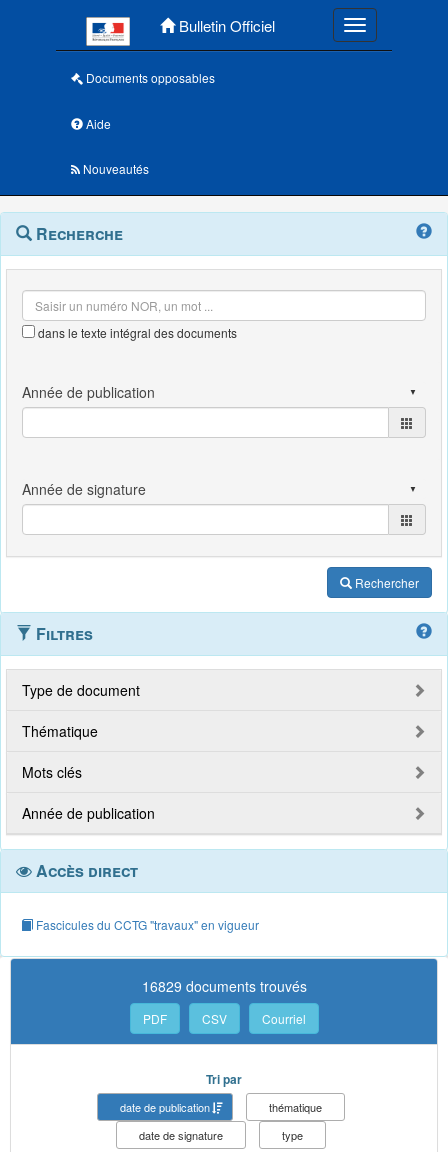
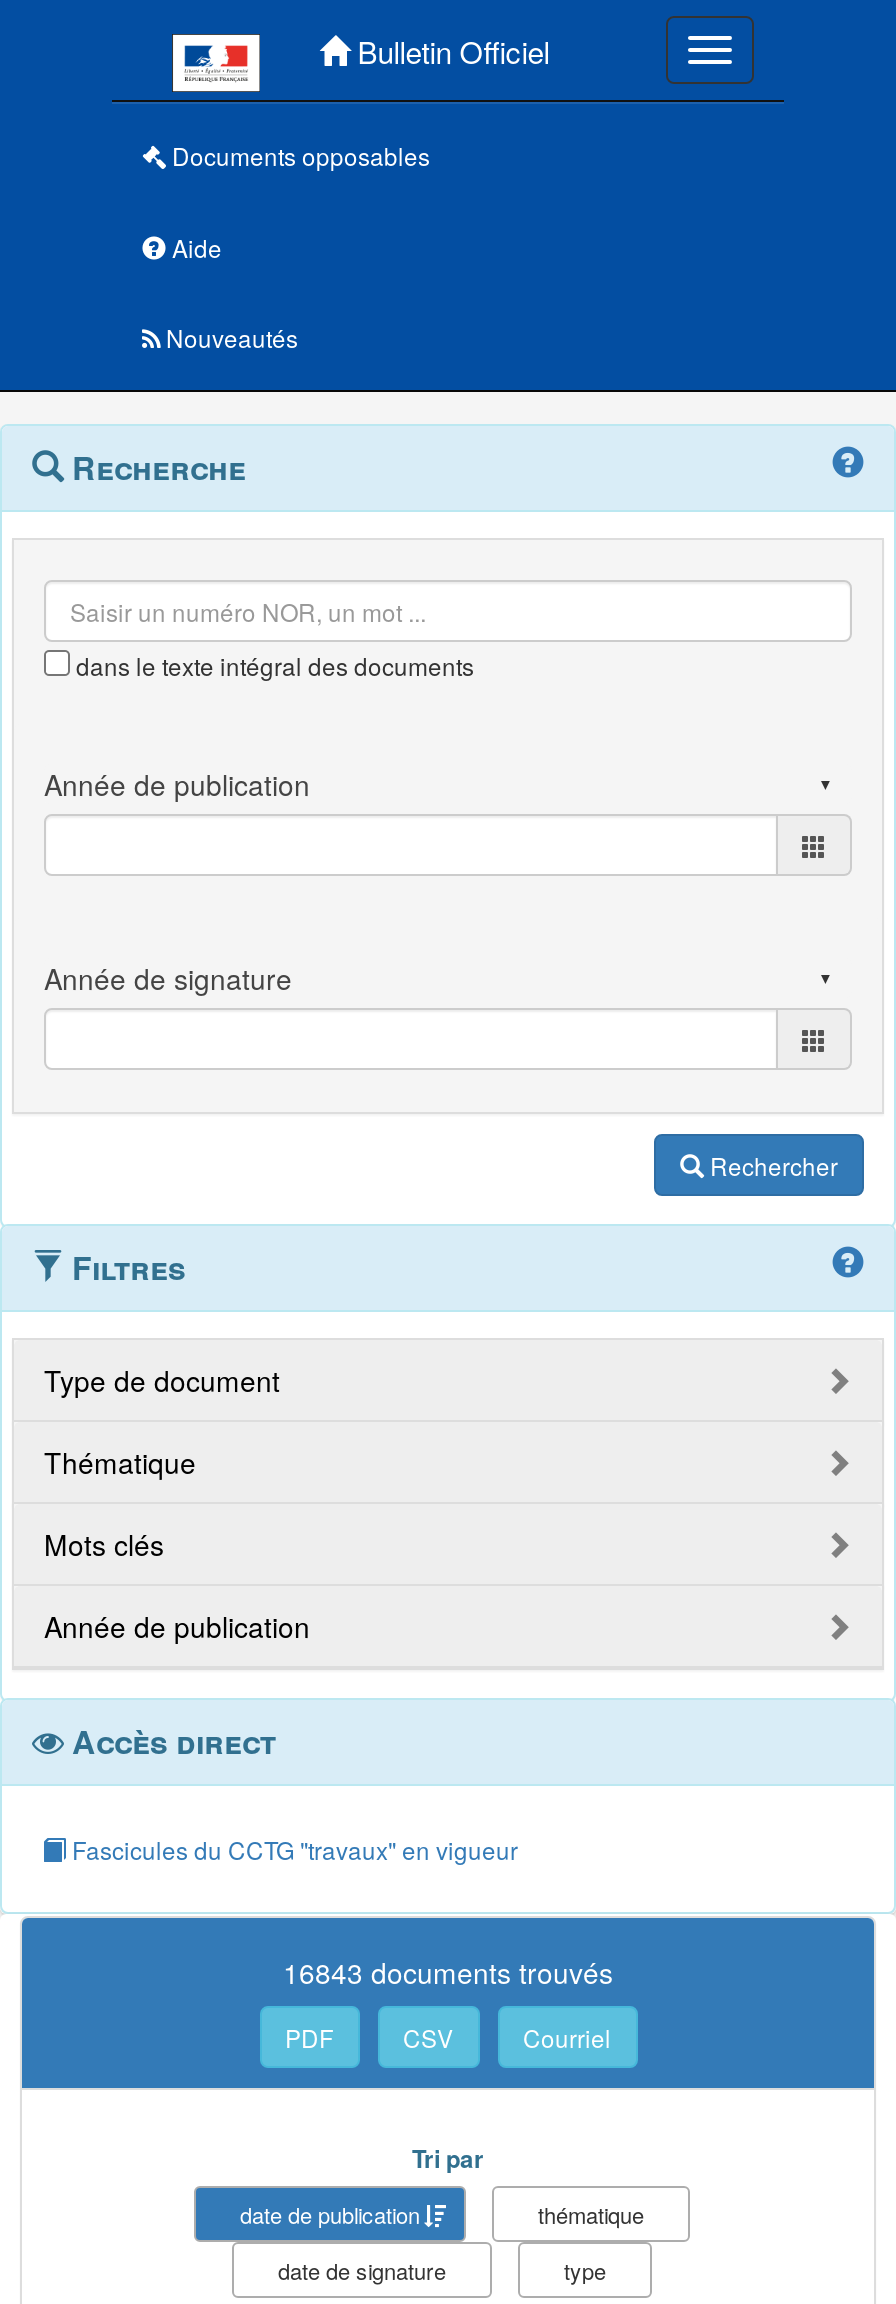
[141,976,306,996] 16829 documents trouvés -> [283,1952,613,1992] 16843 documents trouvés

